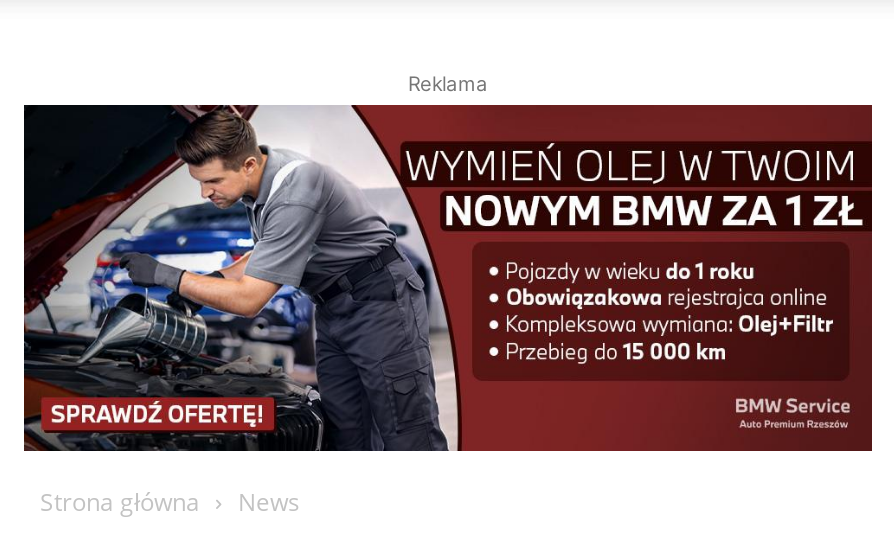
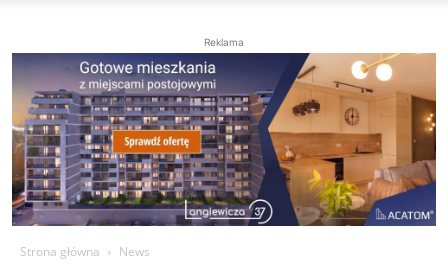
[22,103,874,453] [image] -> [11,52,437,227] [image]

